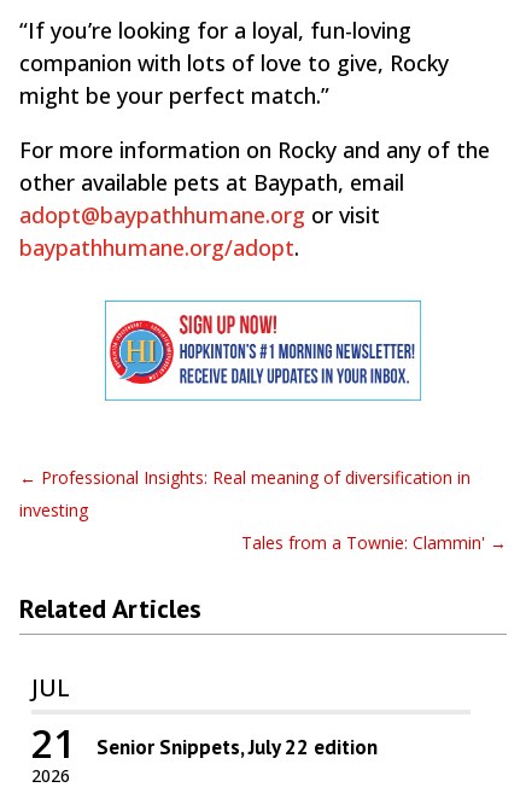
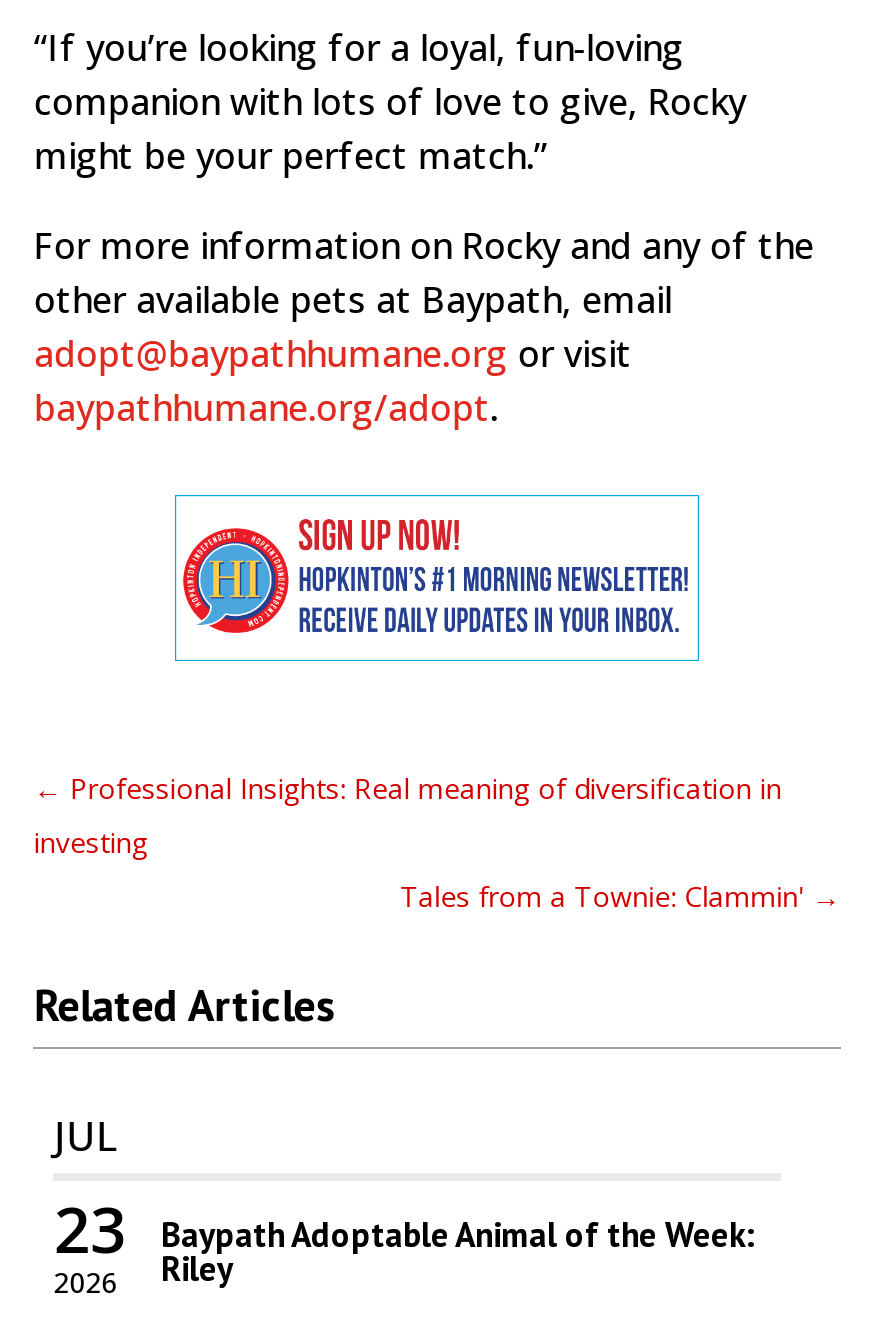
[32,717,378,769] 21 | Senior Snippets, July 22 edition -> [54,1185,755,1291] 23 | Baypath Adoptable Animal of the Week: | Riley

